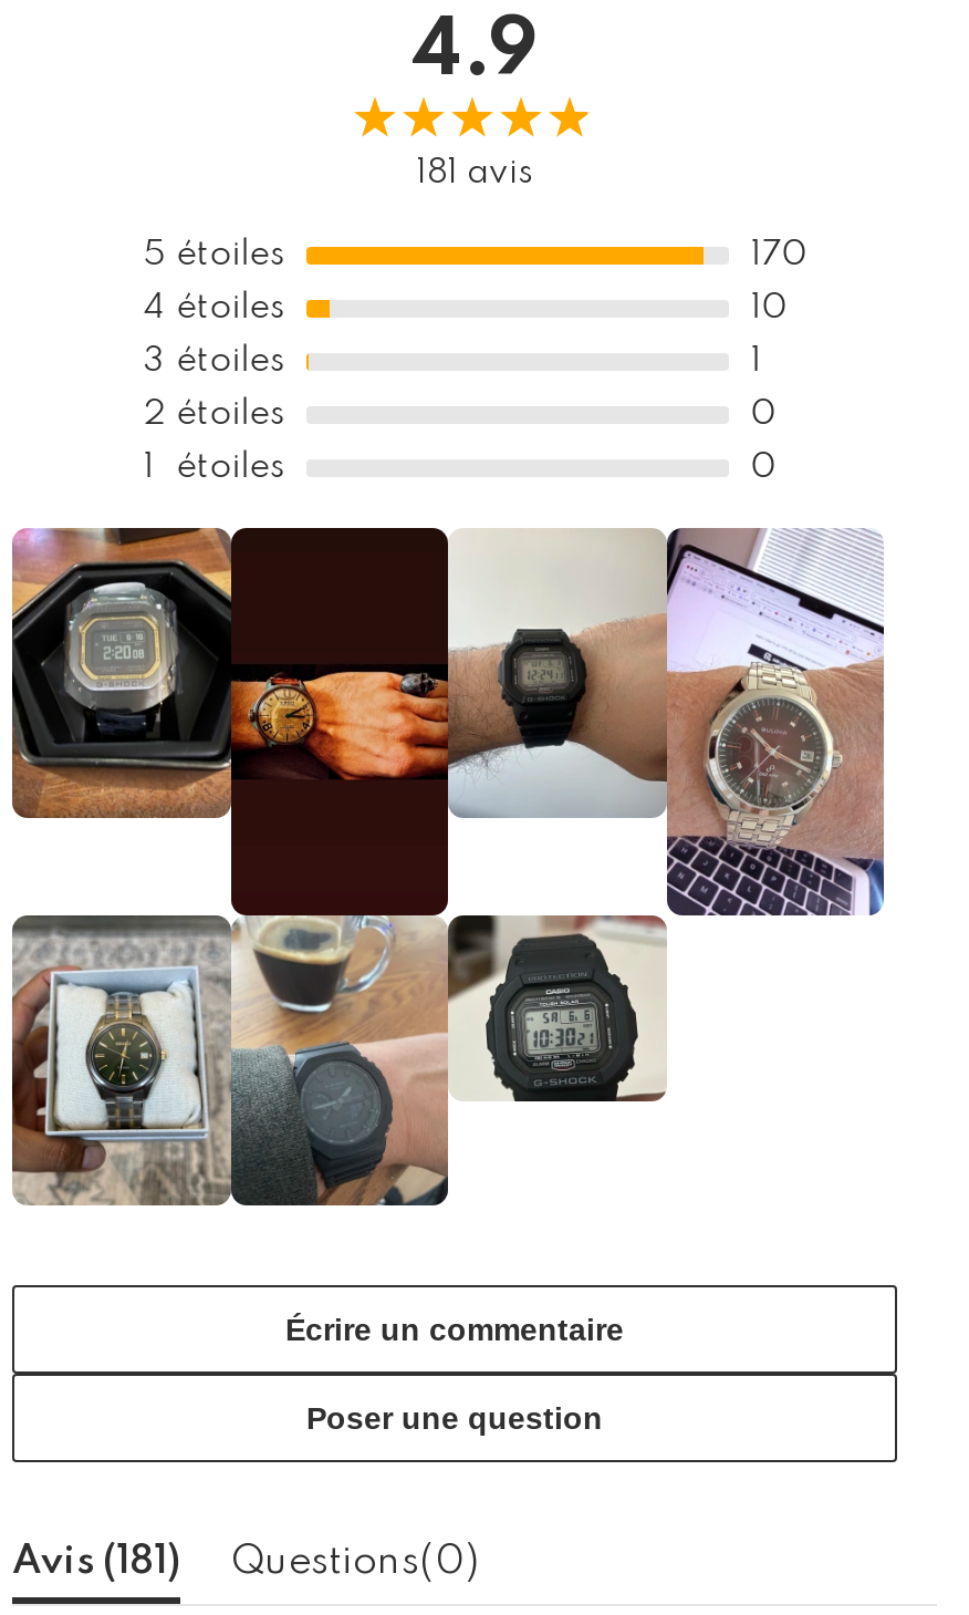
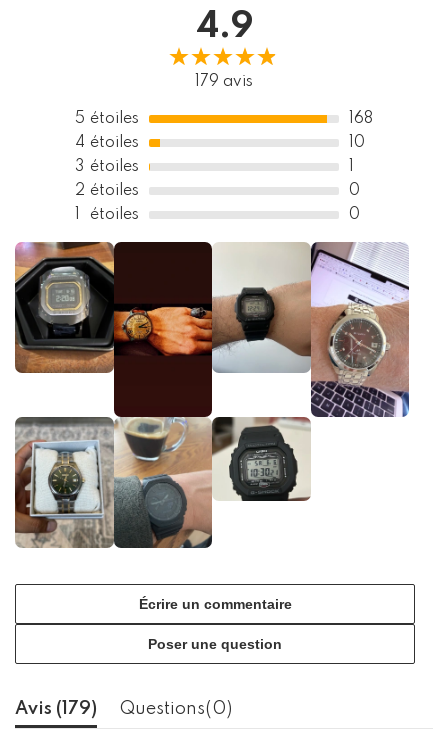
[416,156,533,191] 181 avis -> [195,74,253,90] 179 avis
[750,238,806,273] 170 -> [349,111,373,127] 168
[12,1542,180,1582] Avis (181) -> [15,700,97,718] Avis (179)

